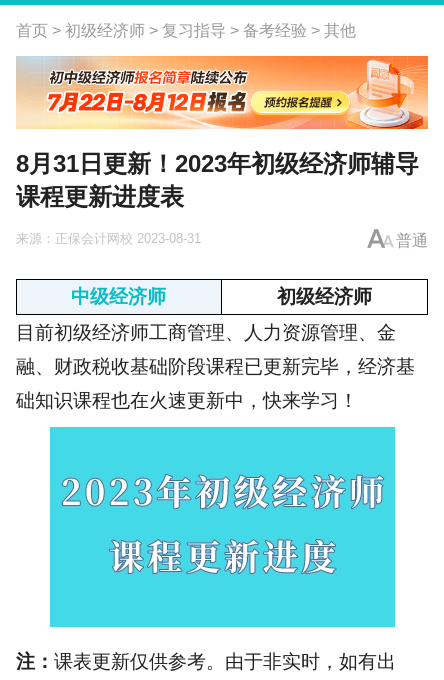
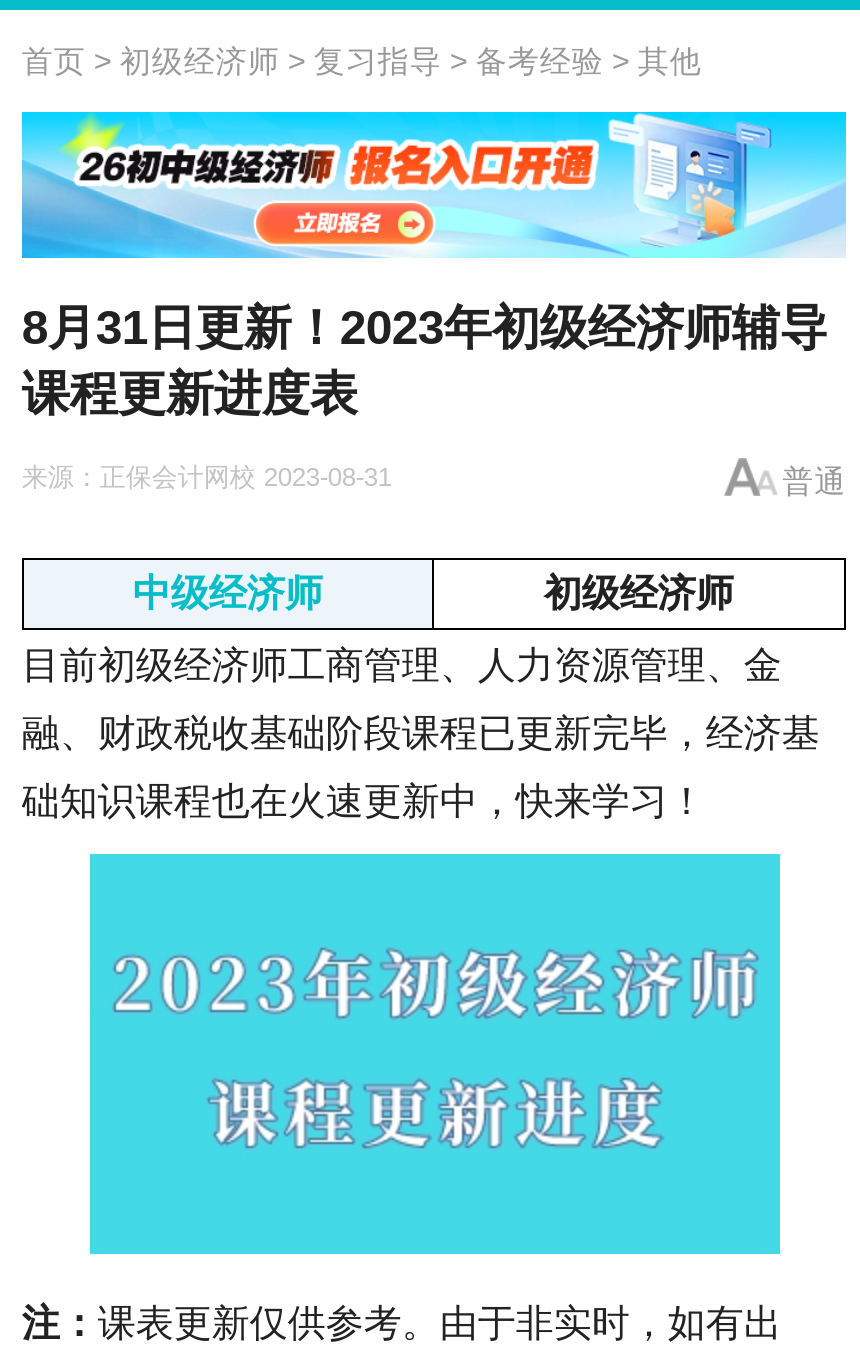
[15,55,429,130] [image] -> [20,110,848,260] [image]

